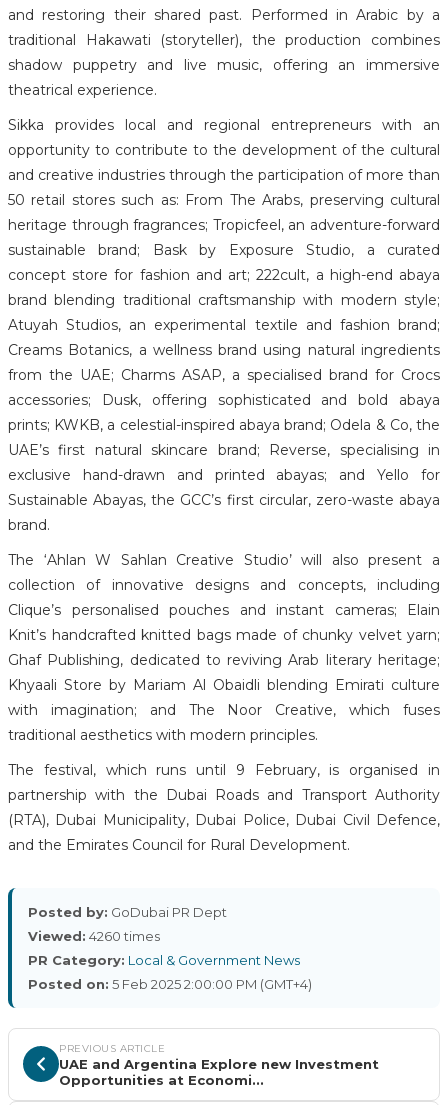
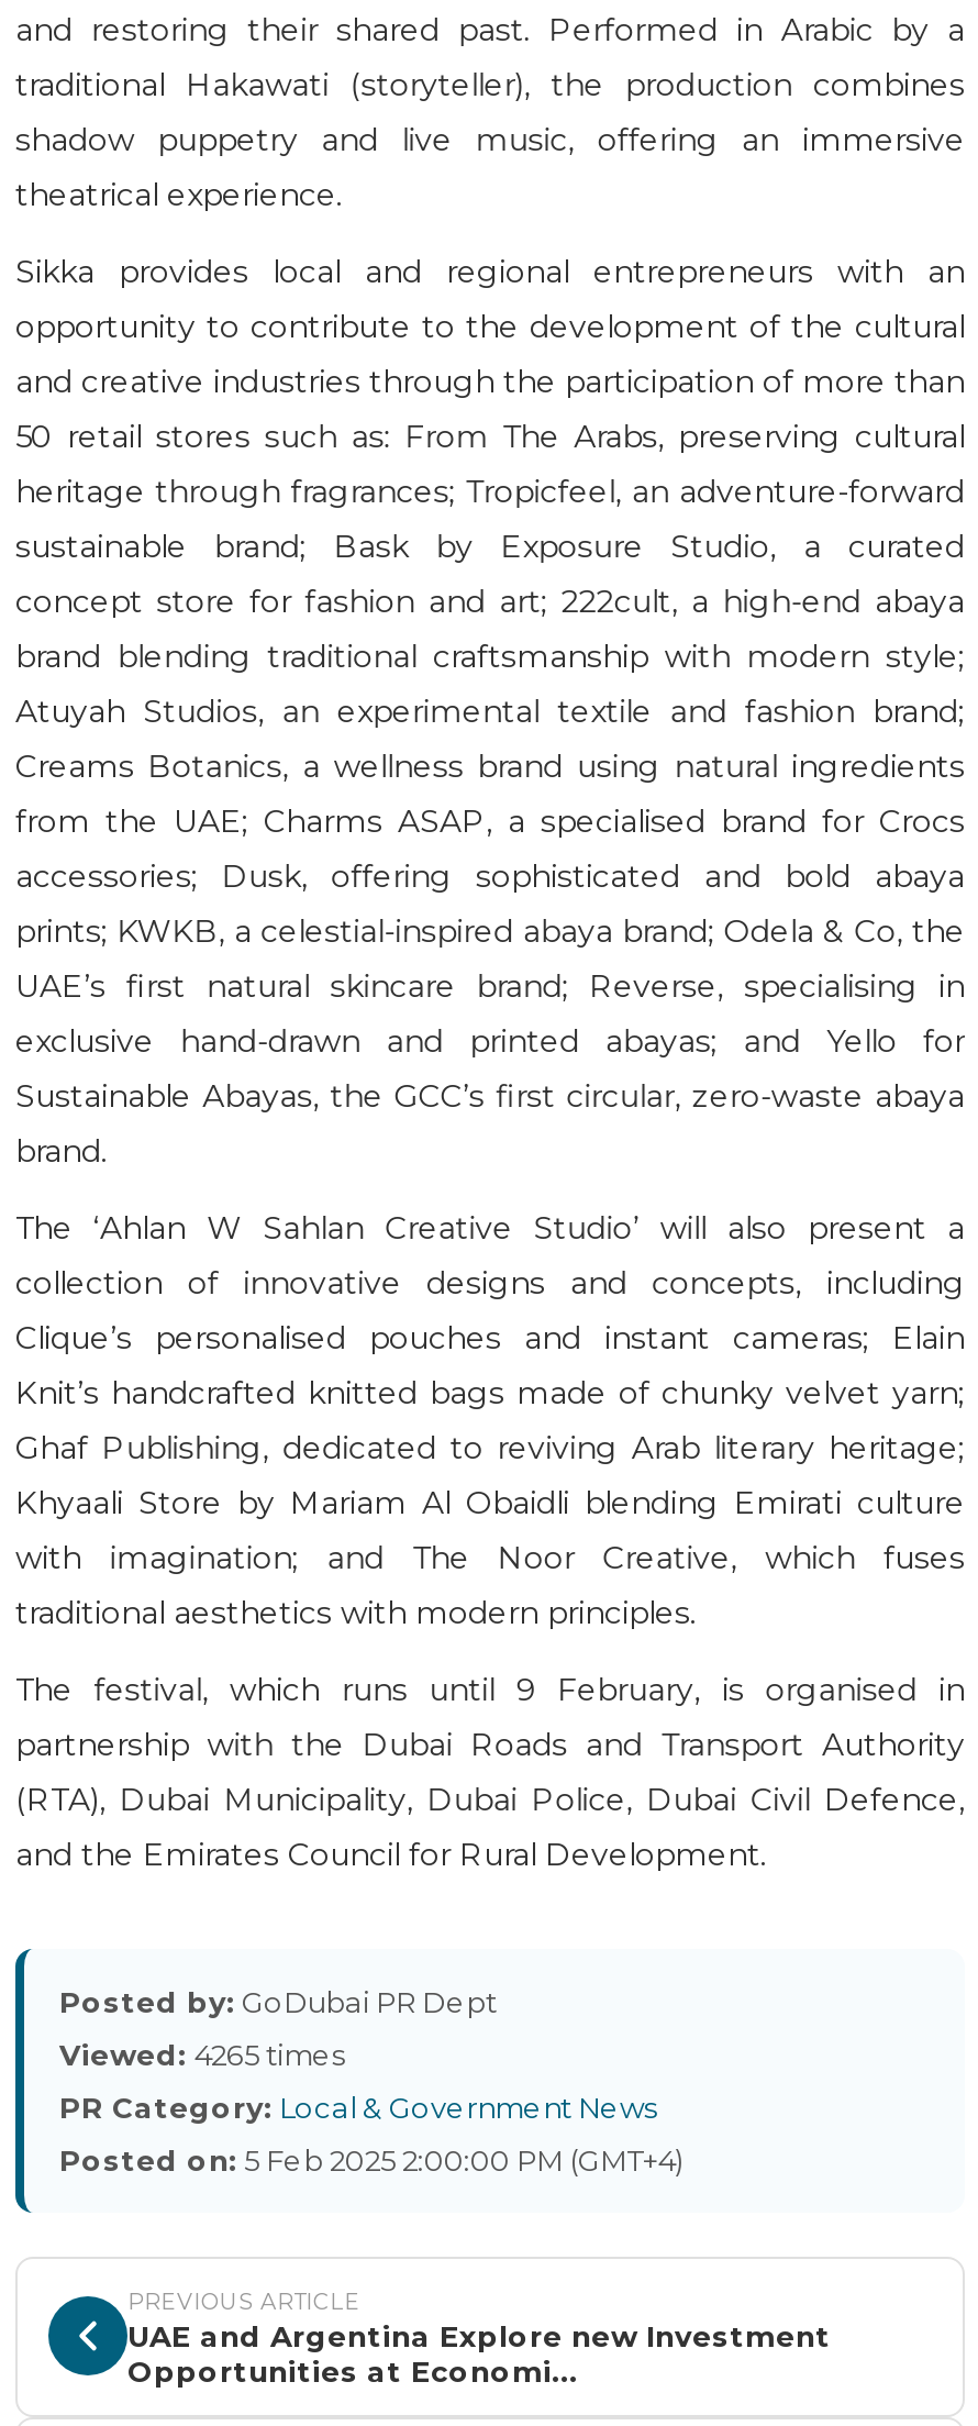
[28,928,160,944] Viewed: 4260 times -> [59,2036,345,2071] Viewed: 4265 times

